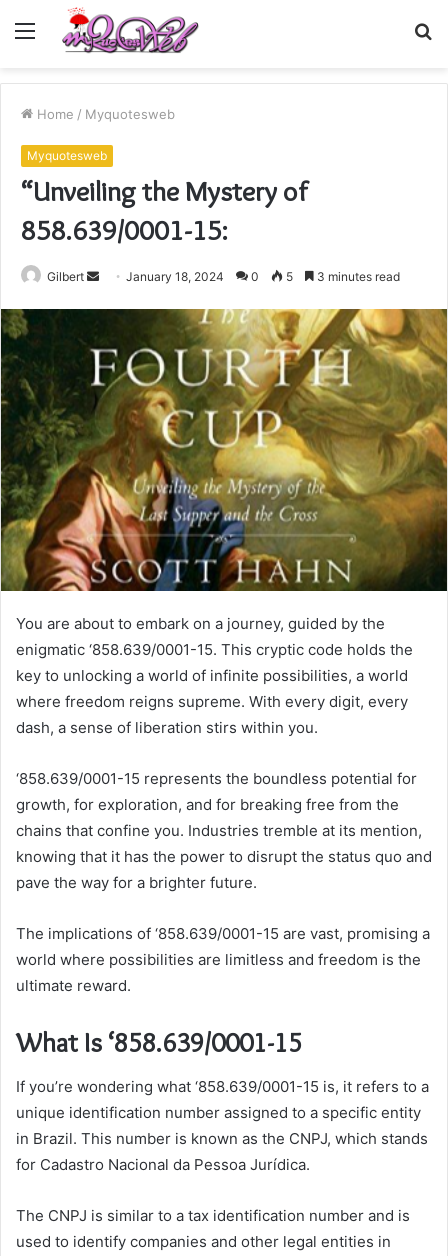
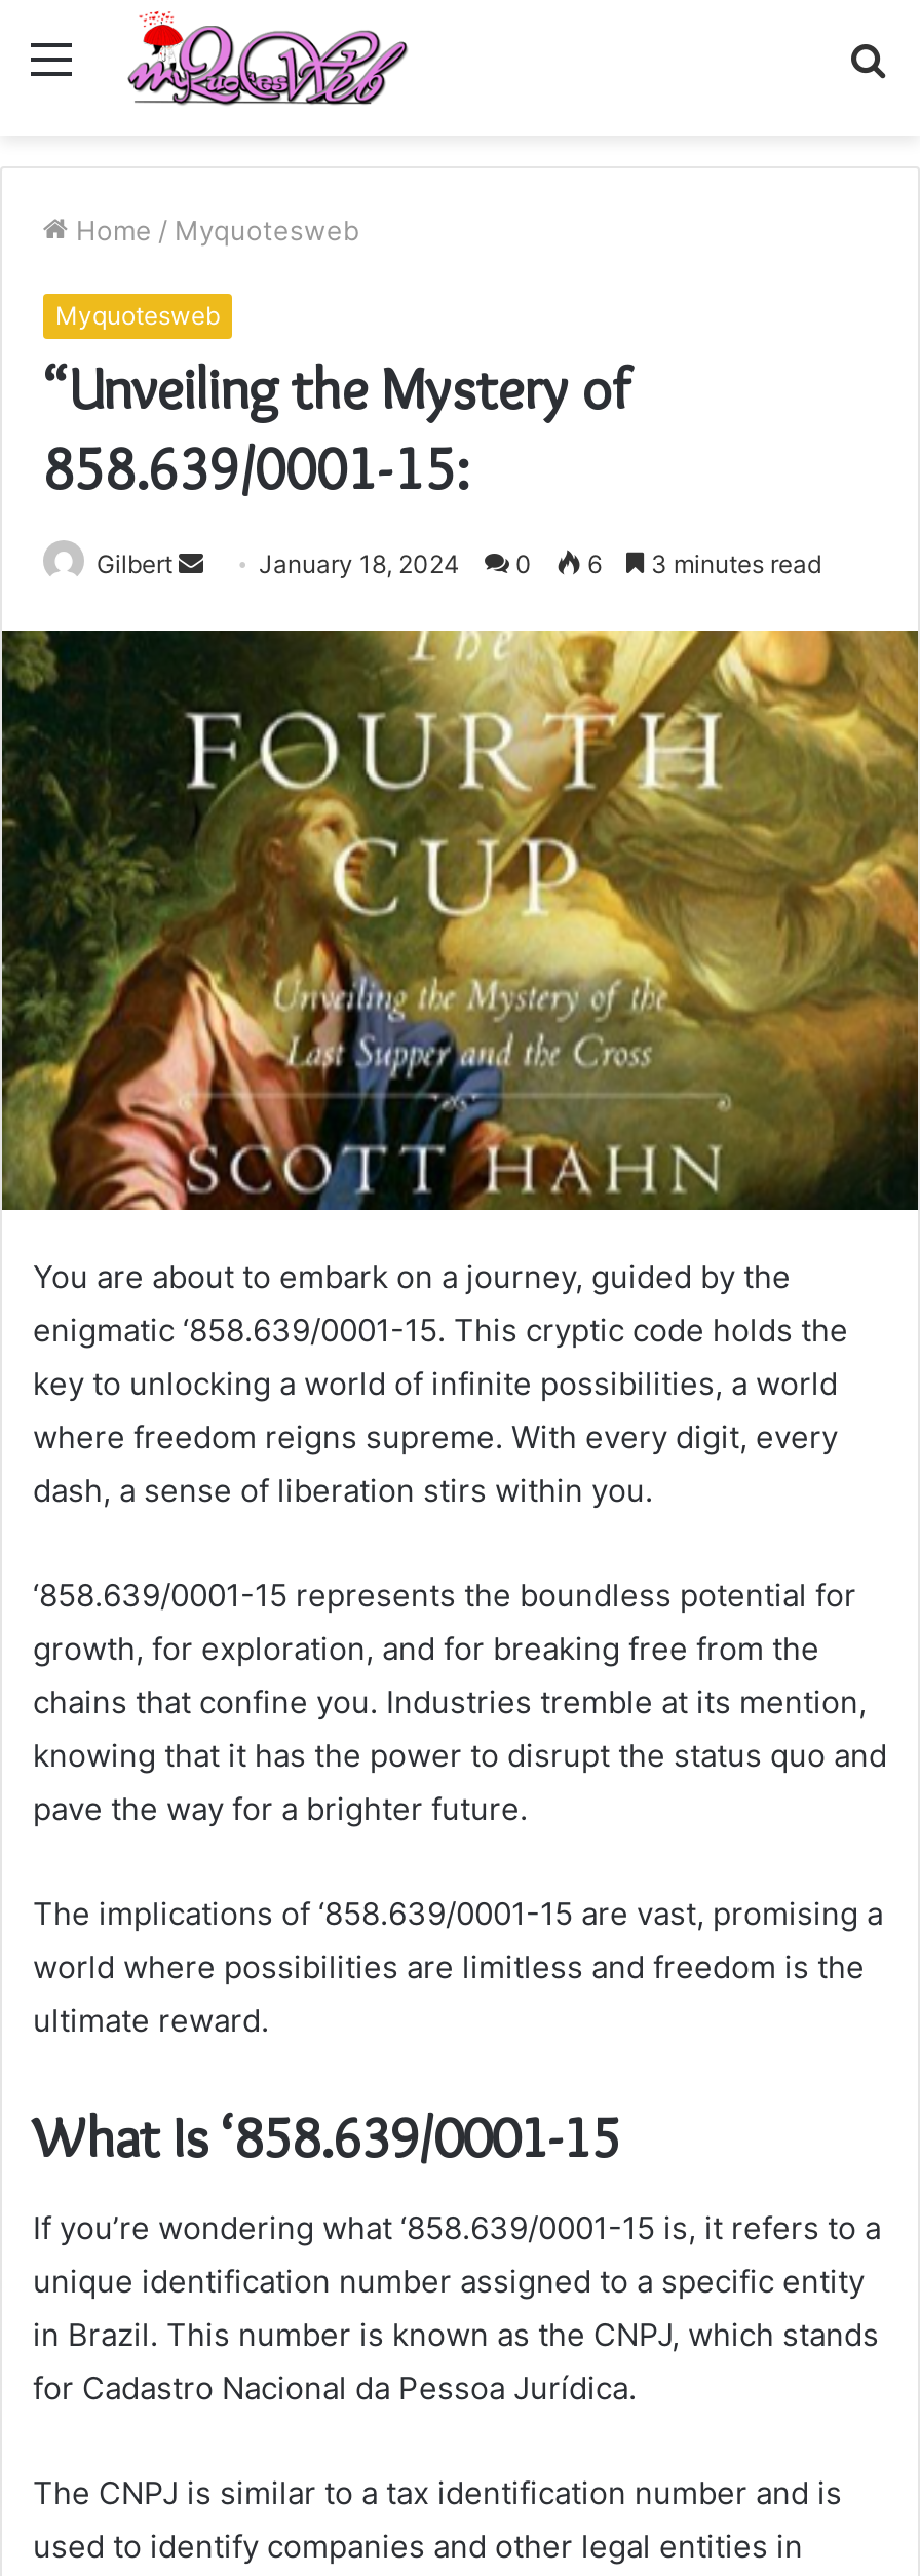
[283,269,293,284] 5 -> [581,548,602,579] 6

